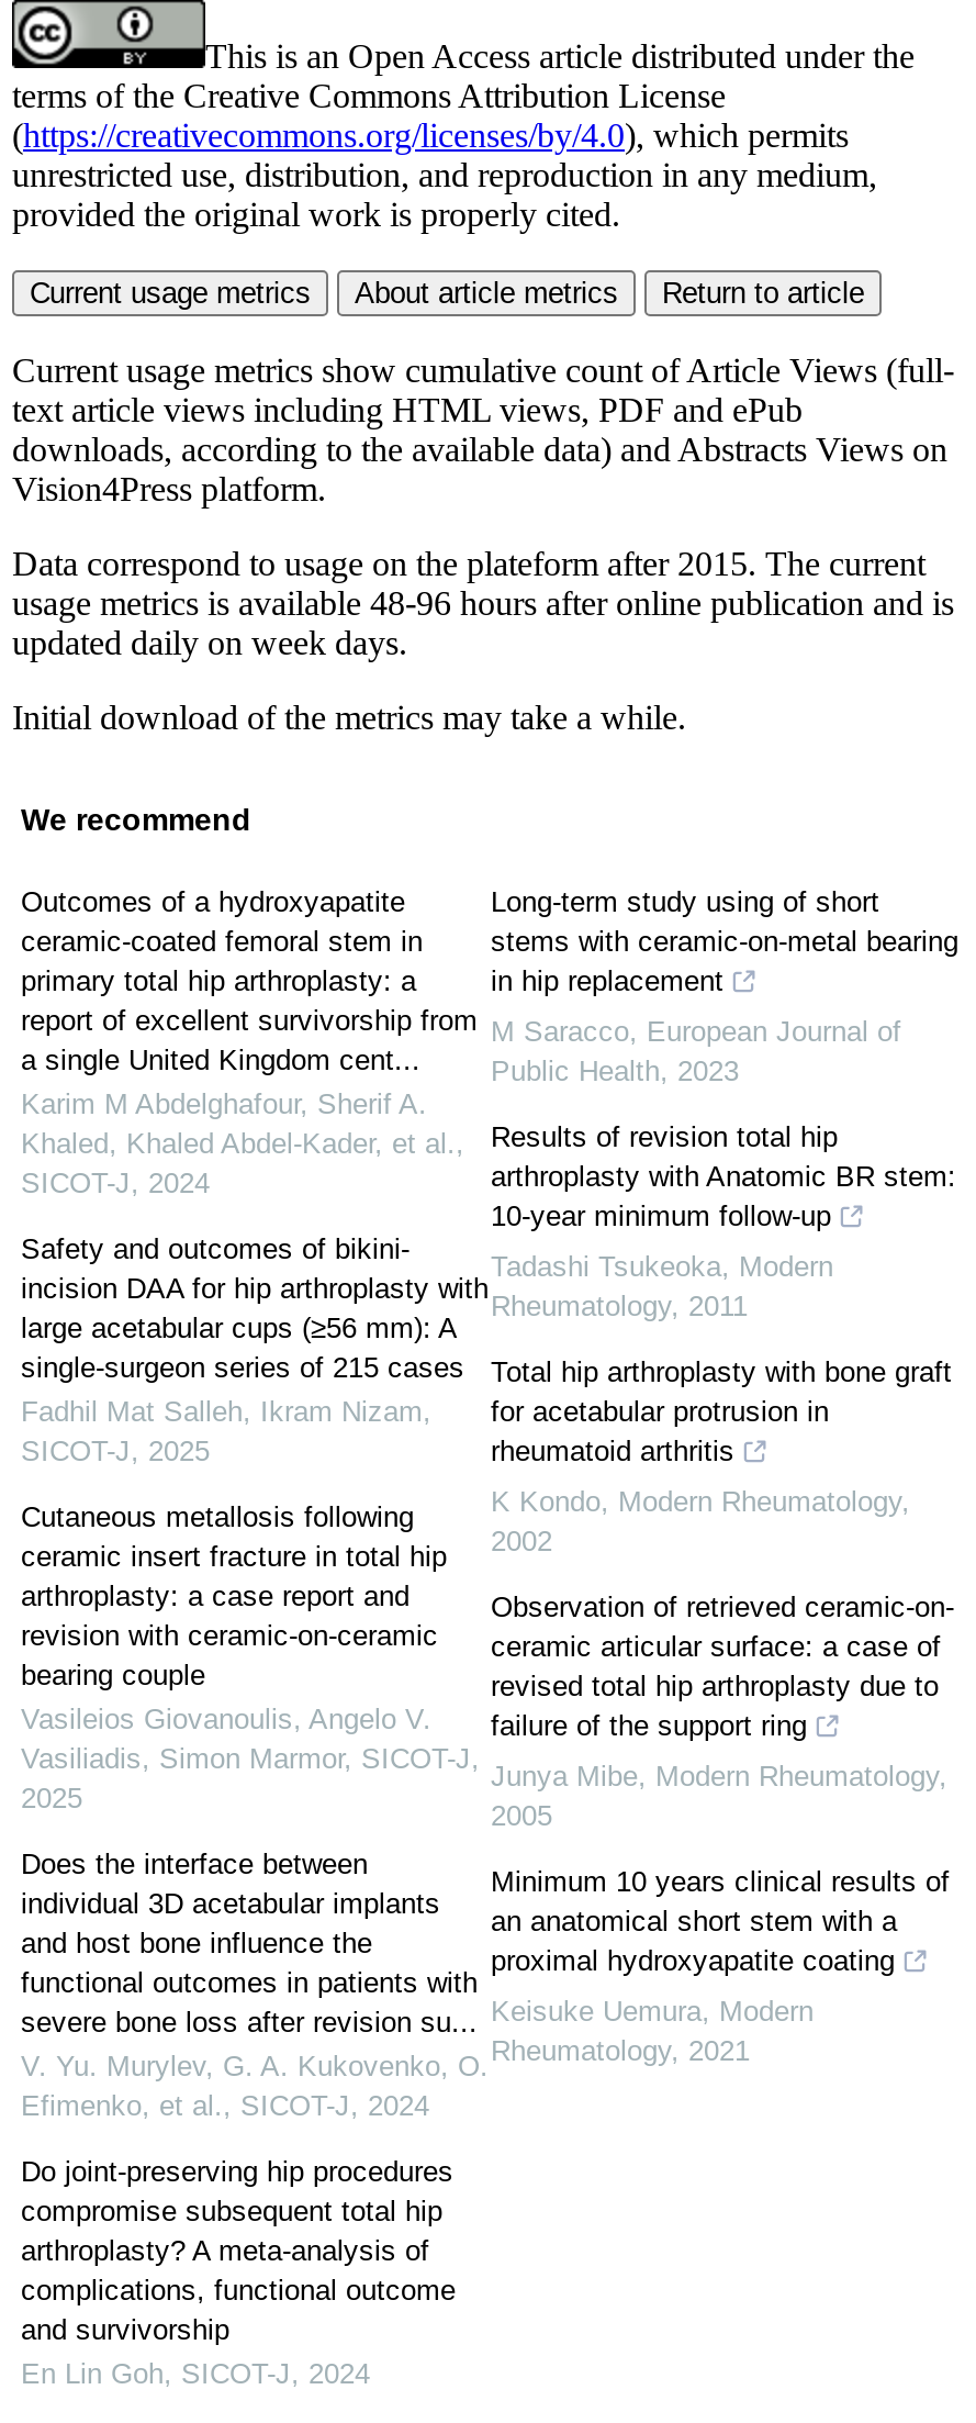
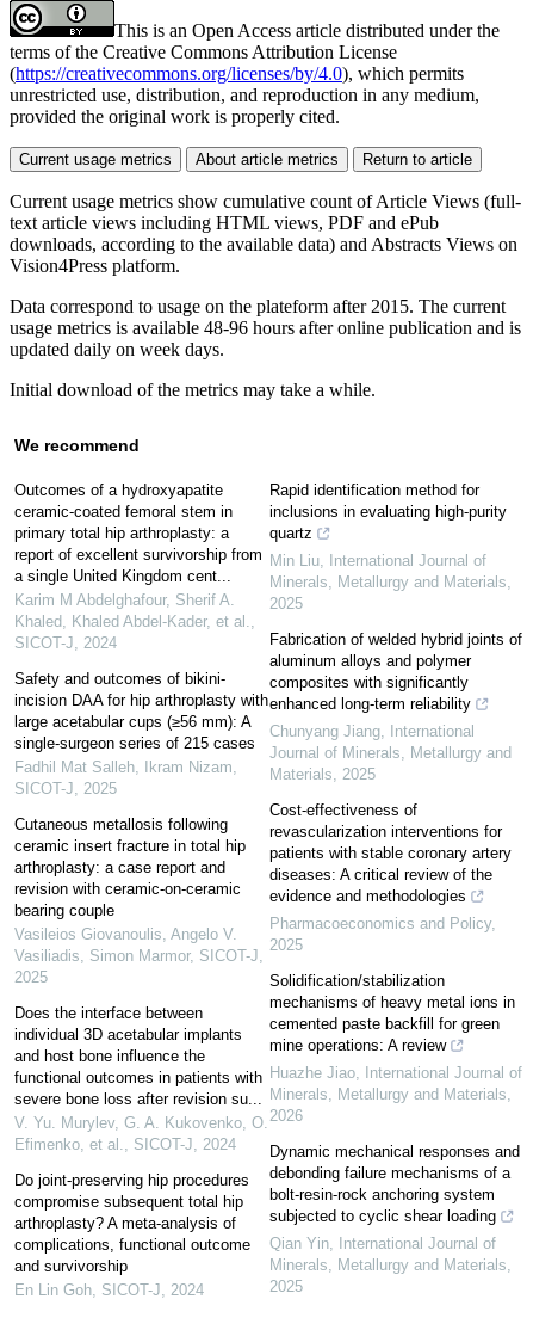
[491,886,958,998] Long-term study using of short | stems with ceramic-on-metal bearing | in hip replacement -> [269,481,507,542] Rapid identification method for | inclusions in evaluating high-purity | quartz
[491,1015,901,1088] M Saracco, European Journal of | Public Health, 2023 -> [269,552,512,613] Min Liu, International Journal of | Minerals, Metallurgy and Materials, | 2025
[491,1121,956,1233] Results of revision total hip | arthroplasty with Anatomic BR stem: | 10-year minimum follow-up -> [269,630,522,713] Fabrication of welded hybrid joints of | aluminum alloys and polymer | composites with significantly | enhanced long-term reliability
[491,1250,833,1323] Tadashi Tsukeoka, Modern | Rheumatology, 2011 -> [269,722,512,783] Chunyang Jiang, International | Journal of Minerals, Metallurgy and | Materials, 2025
[491,1356,952,1468] Total hip arthroplasty with bone graft | for acetabular protrusion in | rheumatoid arthritis -> [269,801,512,905] Cost-effectiveness of | revascularization interventions for | patients with stable coronary artery | diseases: A critical review of the | evidence and methodologies
[491,1485,910,1558] K Kondo, Modern Rheumatology, | 2002 -> [269,915,496,954] Pharmacoeconomics and Policy, | 2025
[491,1591,954,1742] Observation of retrieved ceramic-on- | ceramic articular surface: a case of | revised total hip arthroplasty due to | failure of the support ring -> [269,972,515,1054] Solidification/stabilization | mechanisms of heavy metal ions in | cemented paste backfill for green | mine operations: A review
[491,1760,947,1832] Junya Mibe, Modern Rheumatology, | 2005 -> [269,1064,522,1125] Huazhe Jiao, International Journal of | Minerals, Metallurgy and Materials, | 2026
[491,1865,950,1977] Minimum 10 years clinical results of | an anatomical short stem with a | proximal hydroxyapatite coating -> [269,1143,520,1225] Dynamic mechanical responses and | debonding failure mechanisms of a | bolt-resin-rock anchoring system | subjected to cyclic shear loading
[491,1995,814,2067] Keisuke Uemura, Modern | Rheumatology, 2021 -> [269,1235,512,1295] Qian Yin, International Journal of | Minerals, Metallurgy and Materials, | 2025

